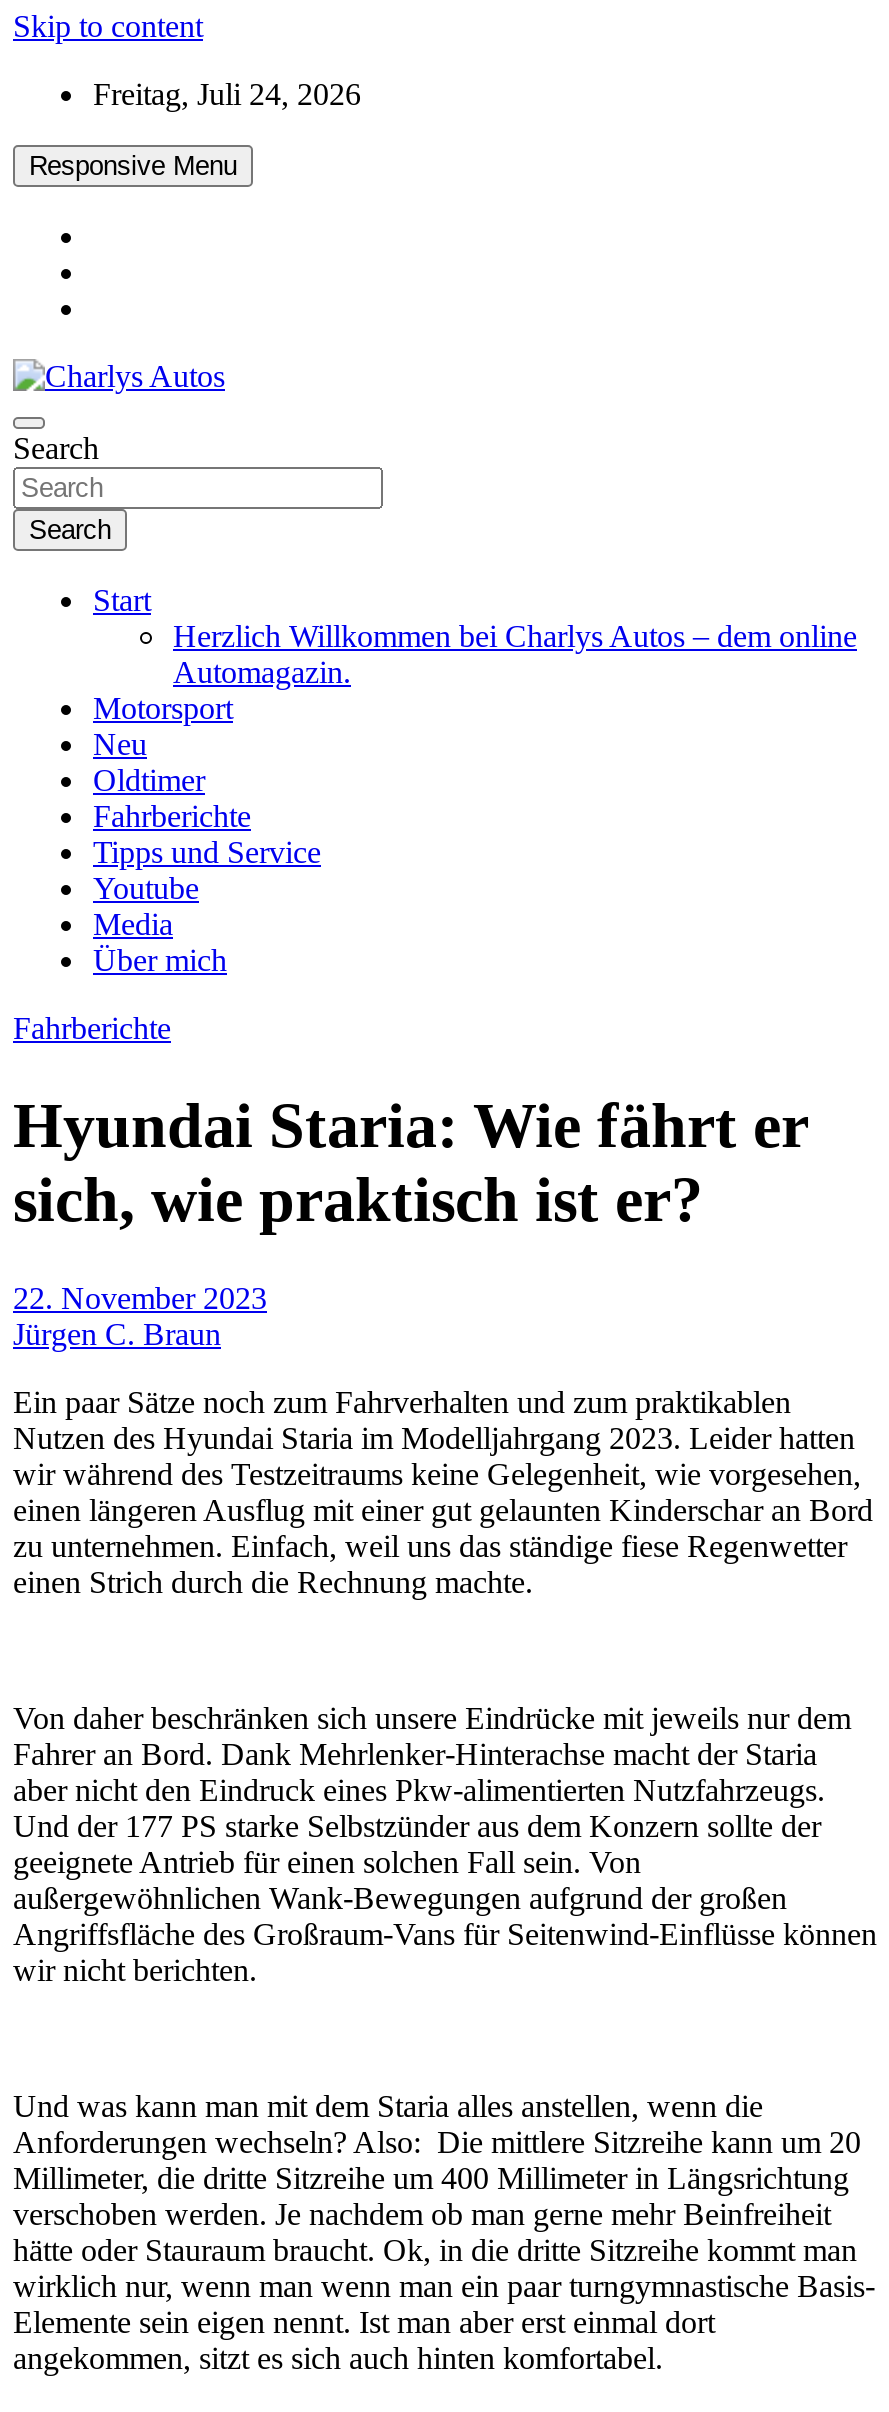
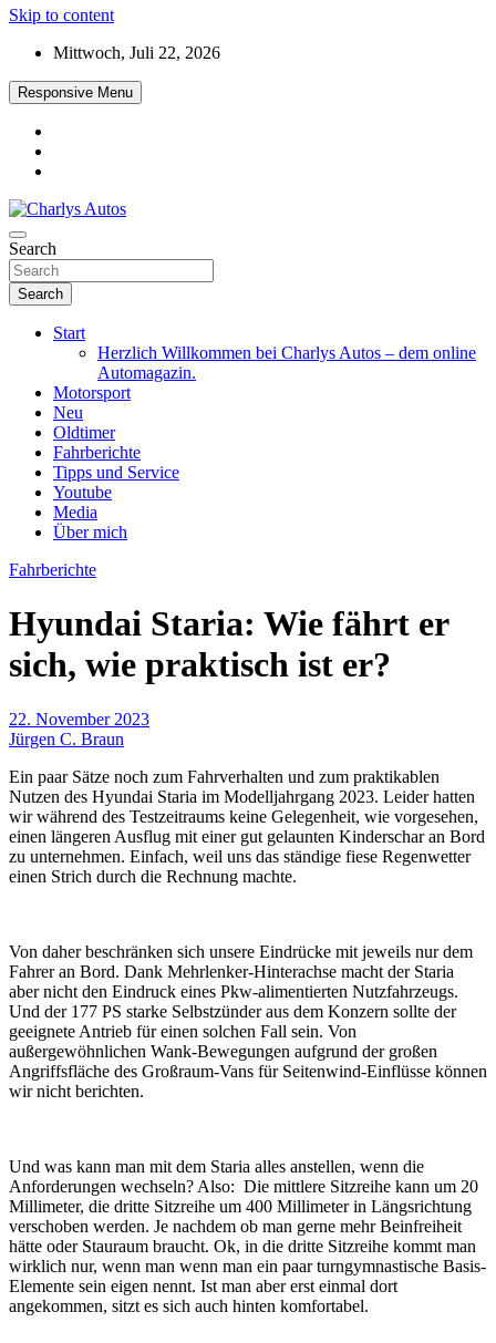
[93,77,361,111] Freitag, Juli 24, 2026 -> [53,43,220,62] Mittwoch, Juli 22, 2026

